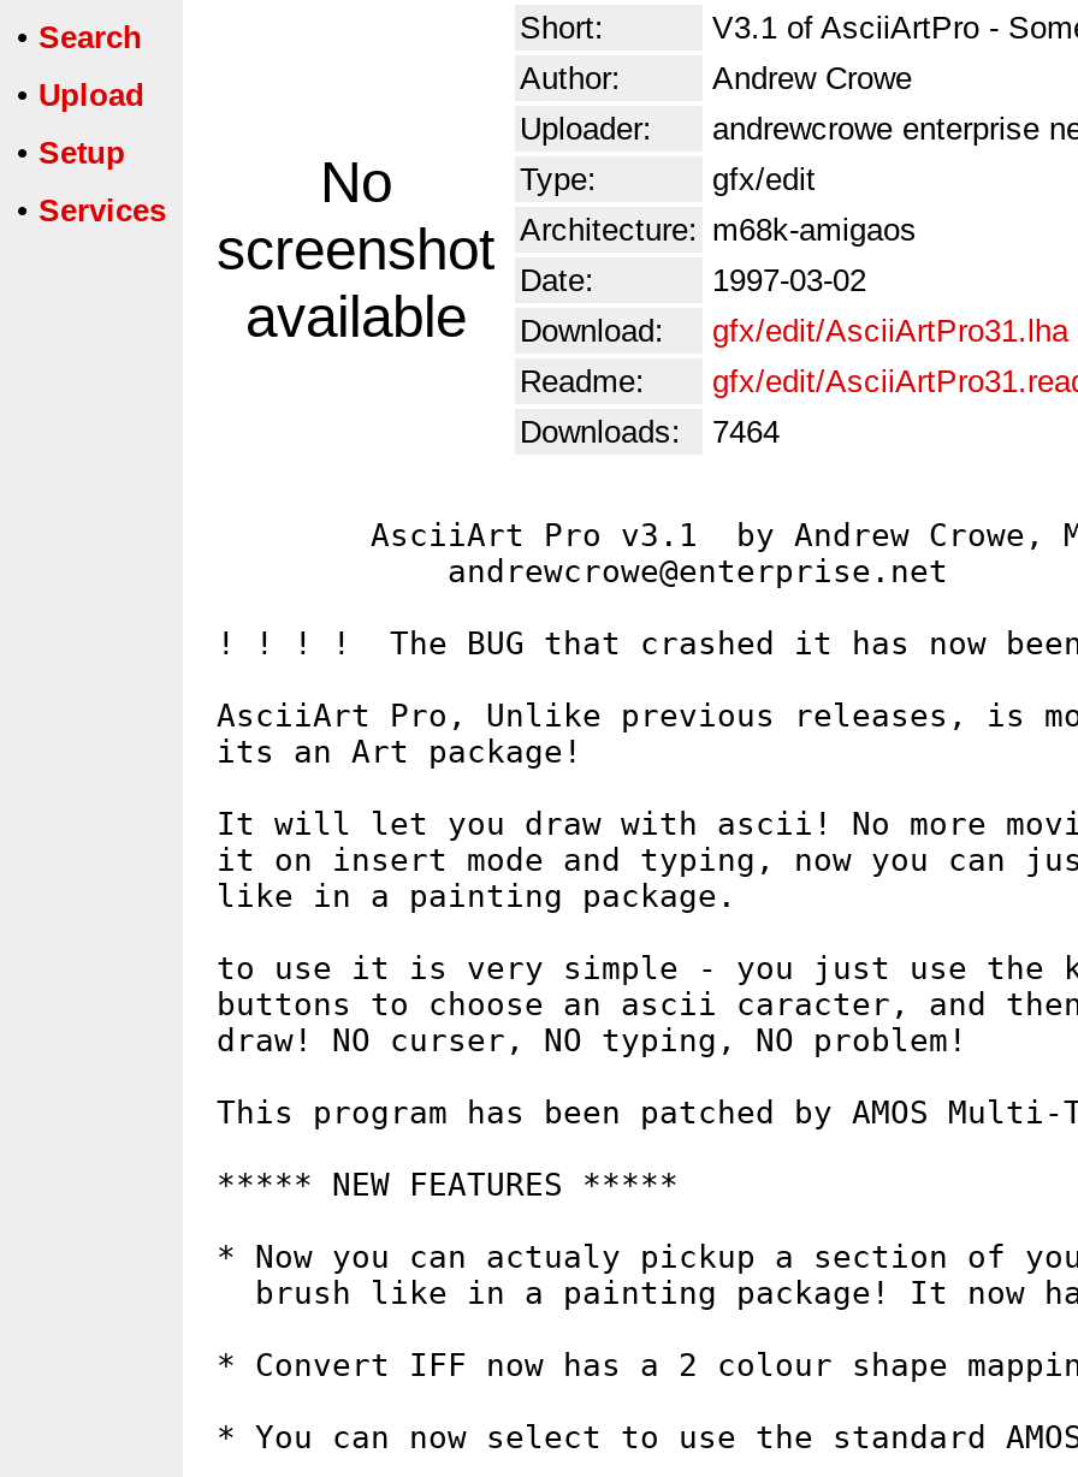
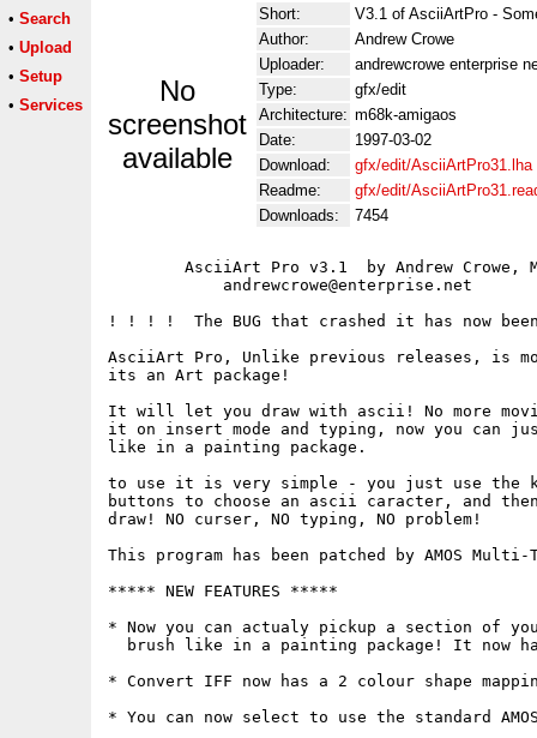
[520,414,780,450] Downloads: 7464 -> [259,206,388,224] Downloads: 7454

